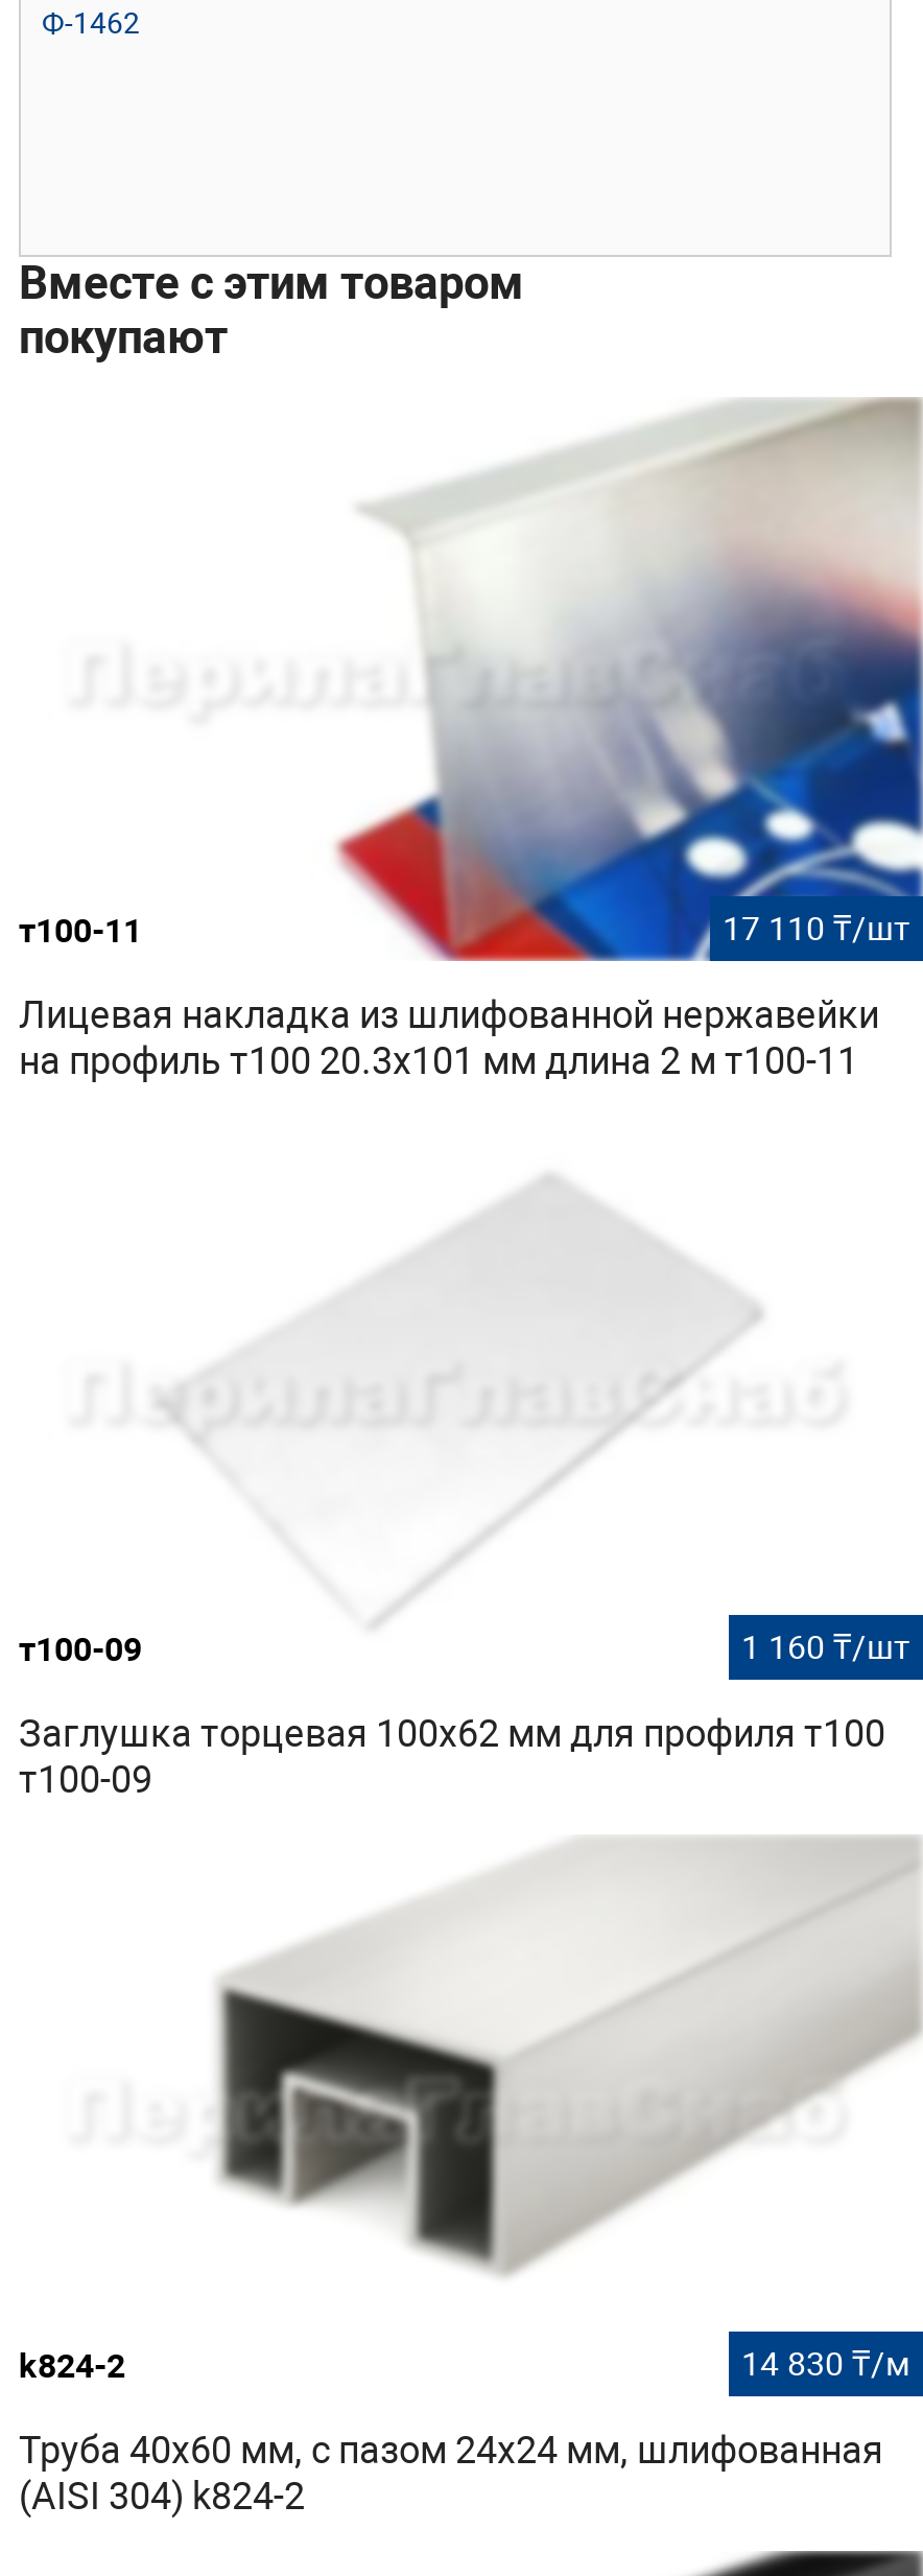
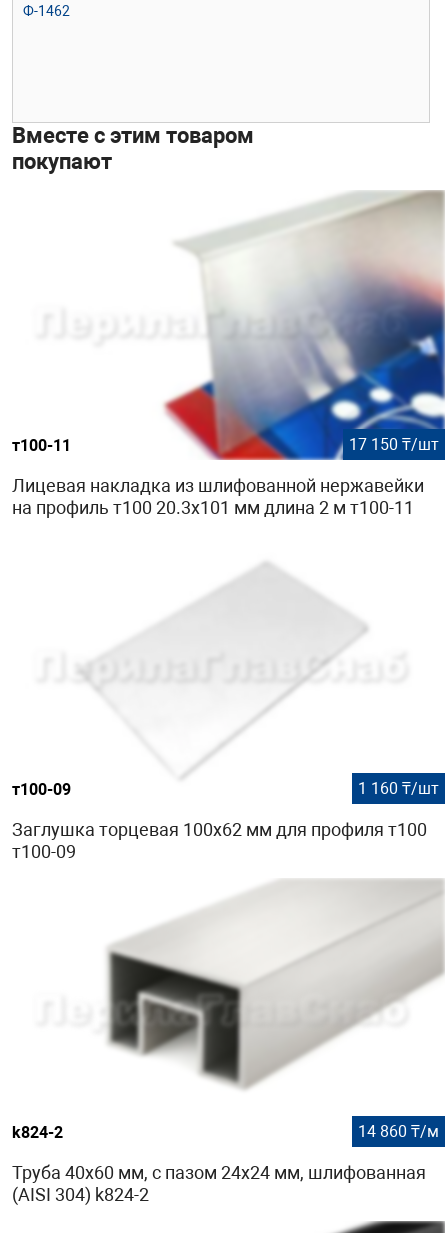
[723,908,910,948] 17 110 ₸/шт -> [349,435,439,454] 17 150 ₸/шт
[741,2345,910,2384] 14 830 ₸/м -> [358,1122,439,1141] 14 860 ₸/м

